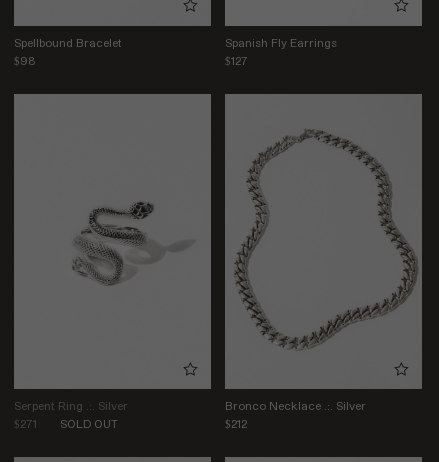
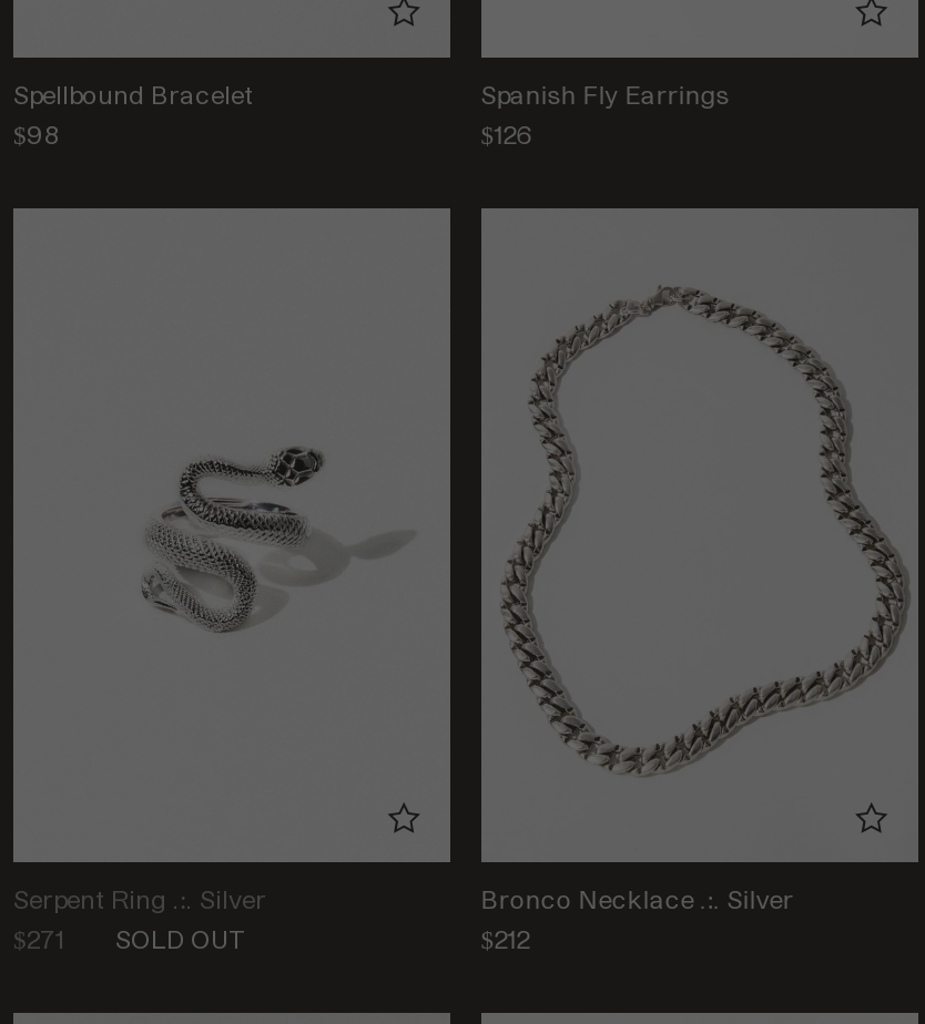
[225,53,248,66] $127 -> [481,119,532,147] $126

